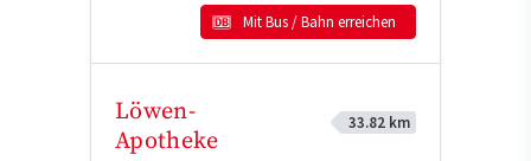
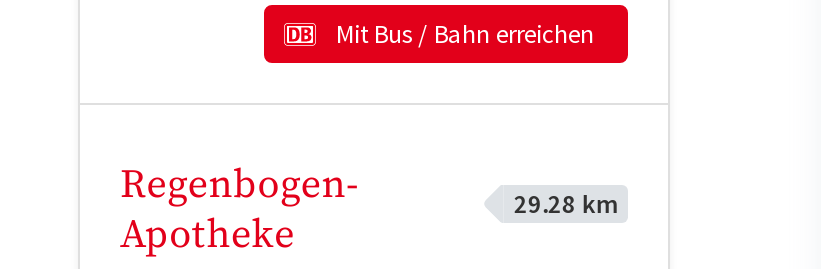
[115,98,195,127] Löwen- -> [120,162,359,212] Regenbogen-
[348,112,410,132] 33.82 km -> [514,187,618,221] 29.28 km

